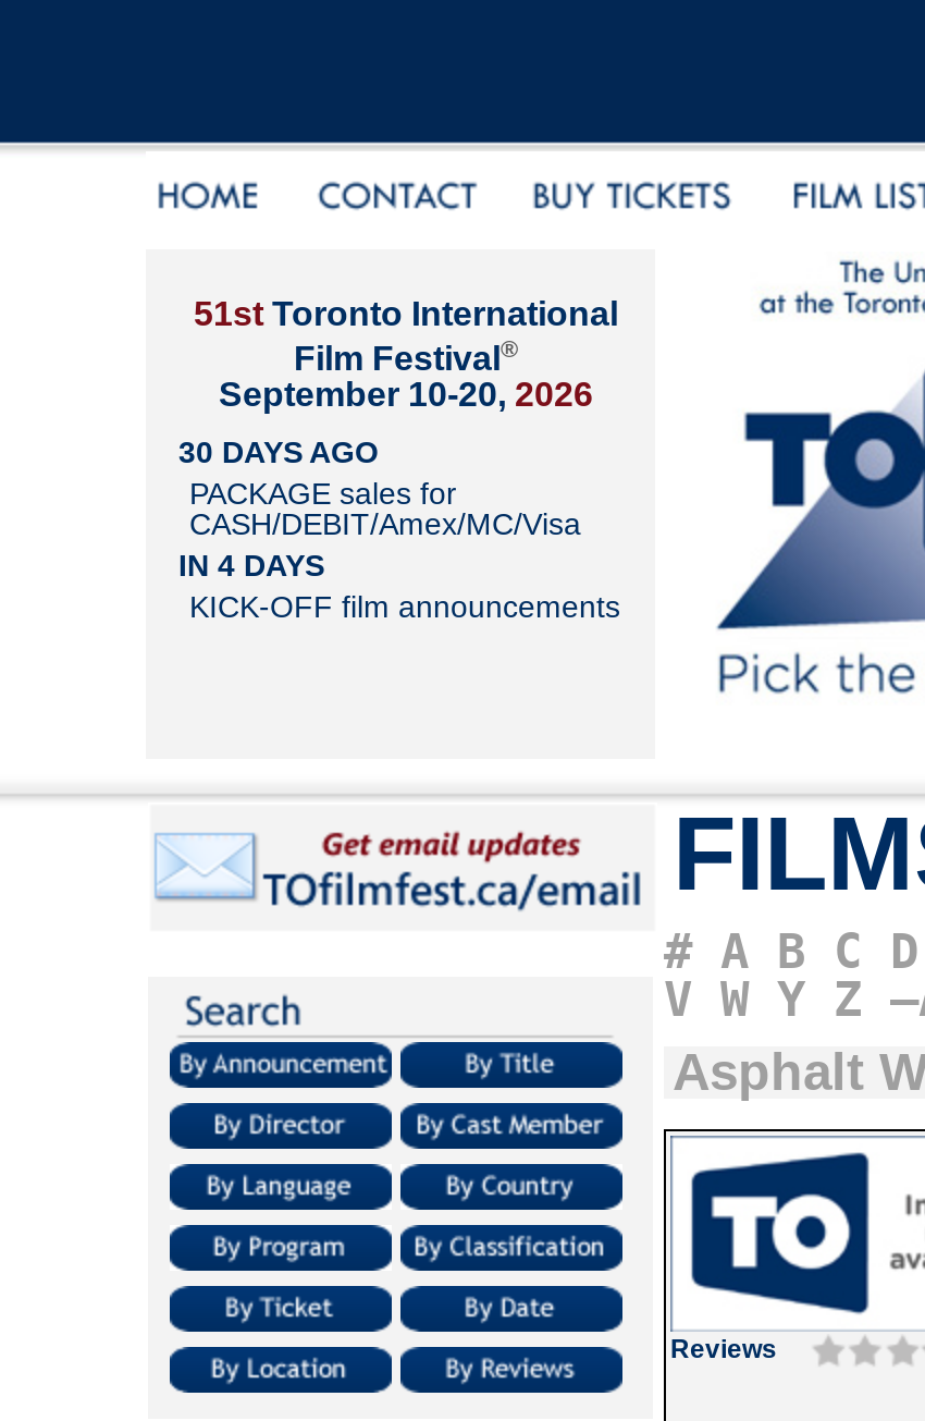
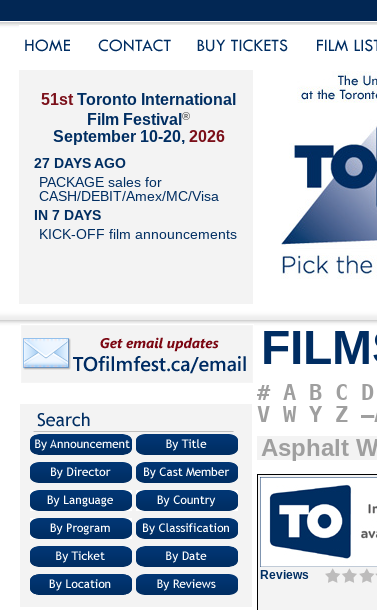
[178,434,379,469] 30 DAYS AGO -> [34,155,126,171] 27 DAYS AGO
[178,547,324,582] IN 4 DAYS -> [34,207,101,223] IN 7 DAYS

